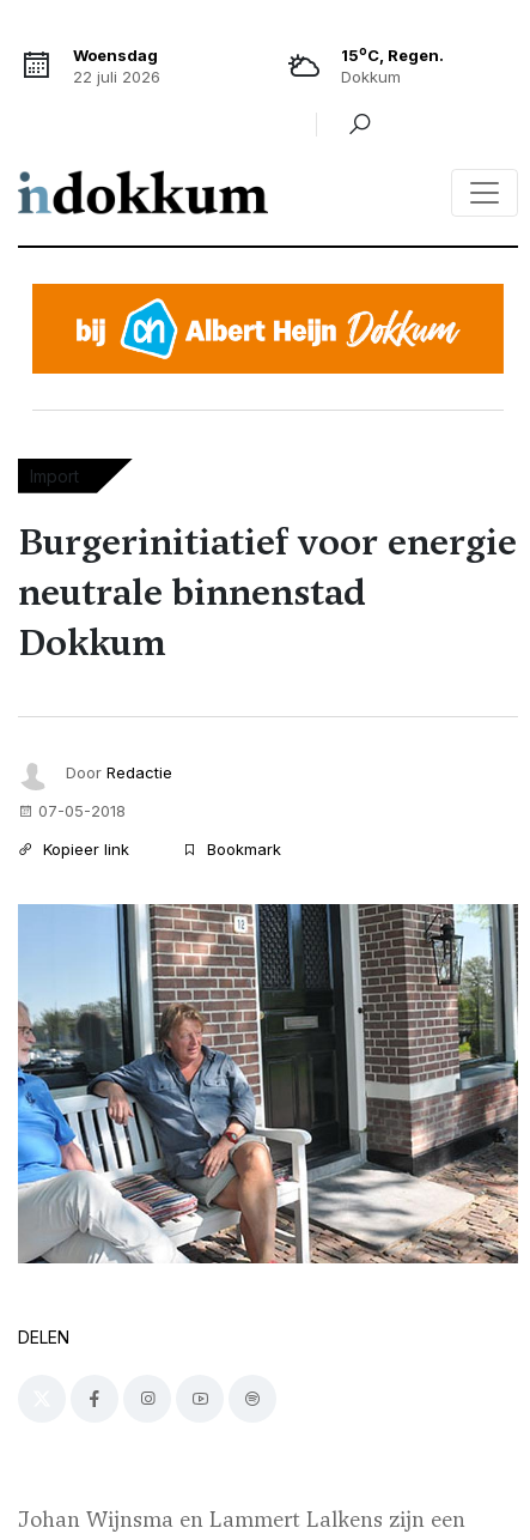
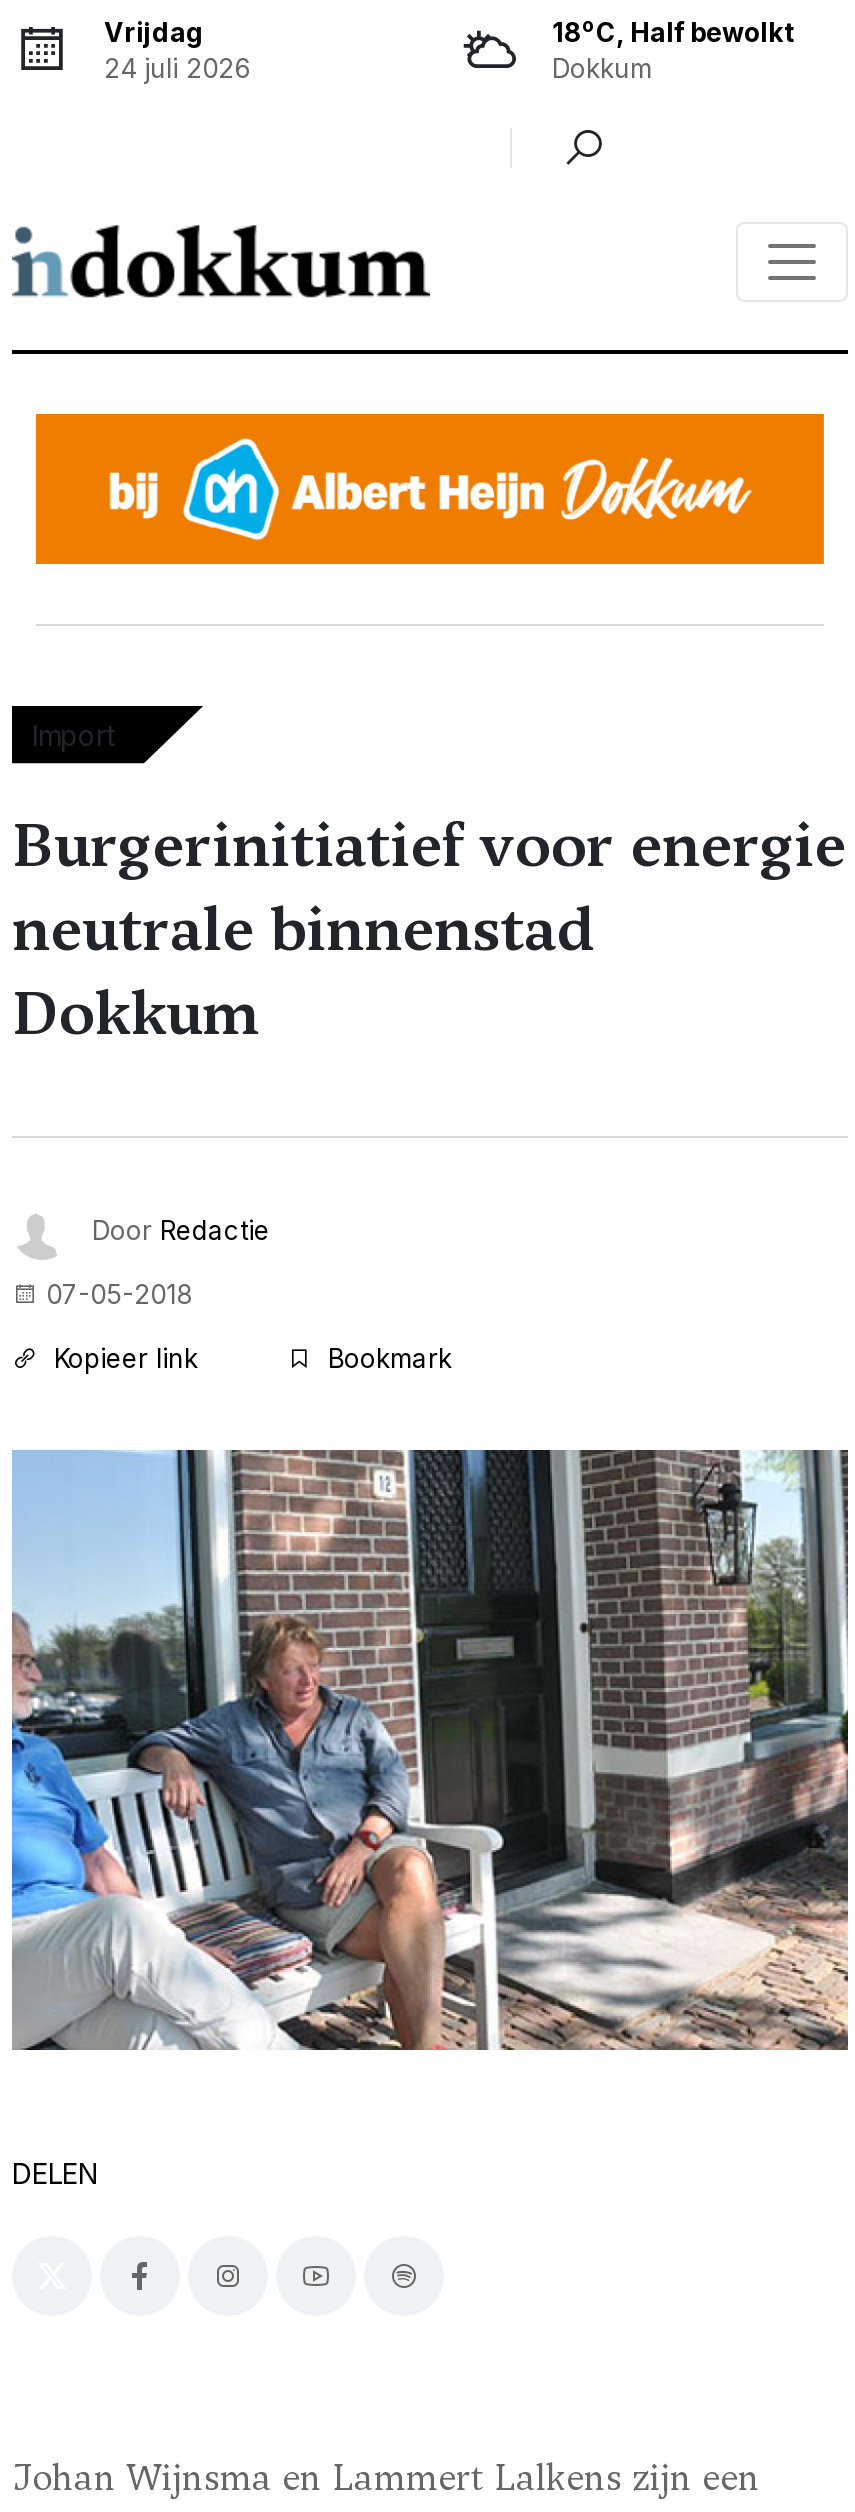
[73,46,160,86] Woensdag | 22 juli 2026 -> [104,16,250,84] Vrijdag | 24 juli 2026
[341,44,444,65] 15oC, Regen. -> [552,14,794,48] 18oC, Half bewolkt

